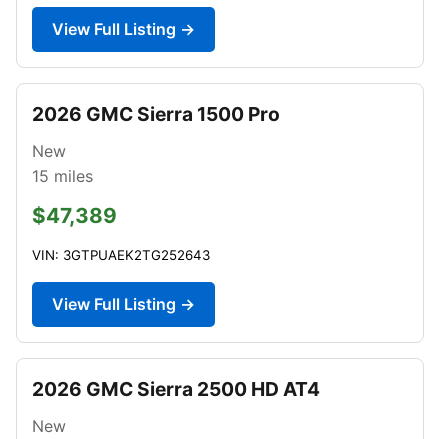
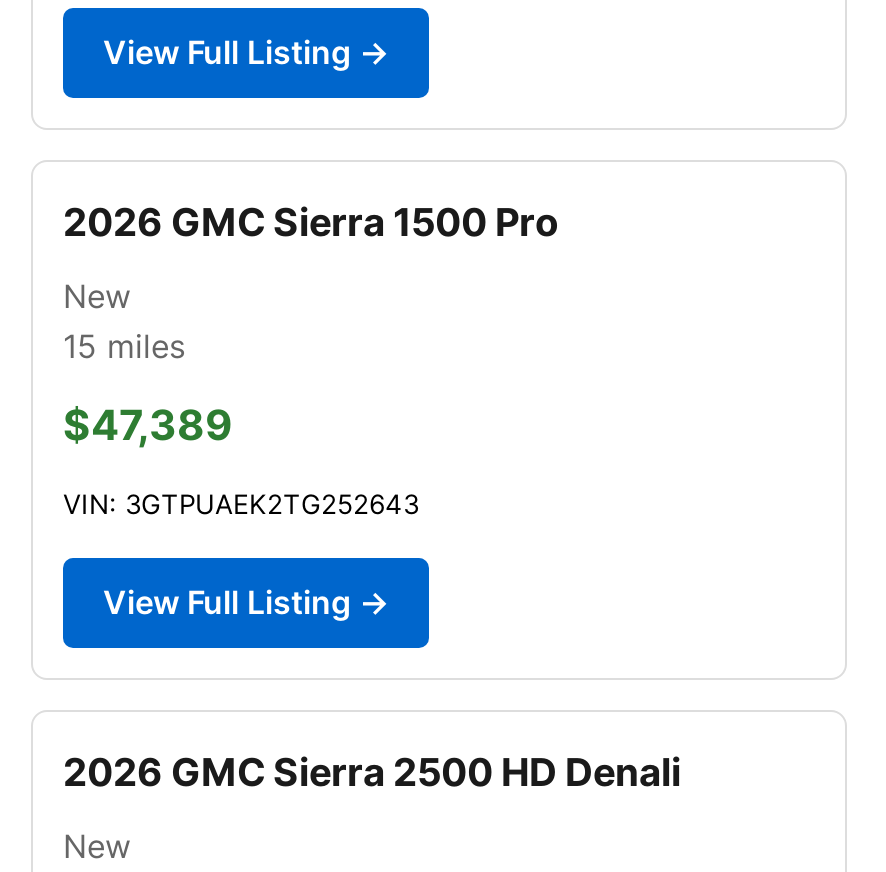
[32,377,320,401] 2026 GMC Sierra 2500 HD AT4 -> [63,748,681,796] 2026 GMC Sierra 2500 HD Denali

